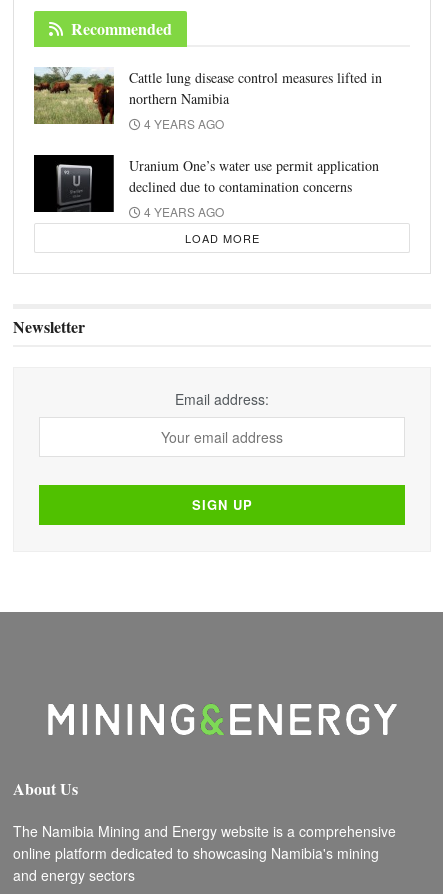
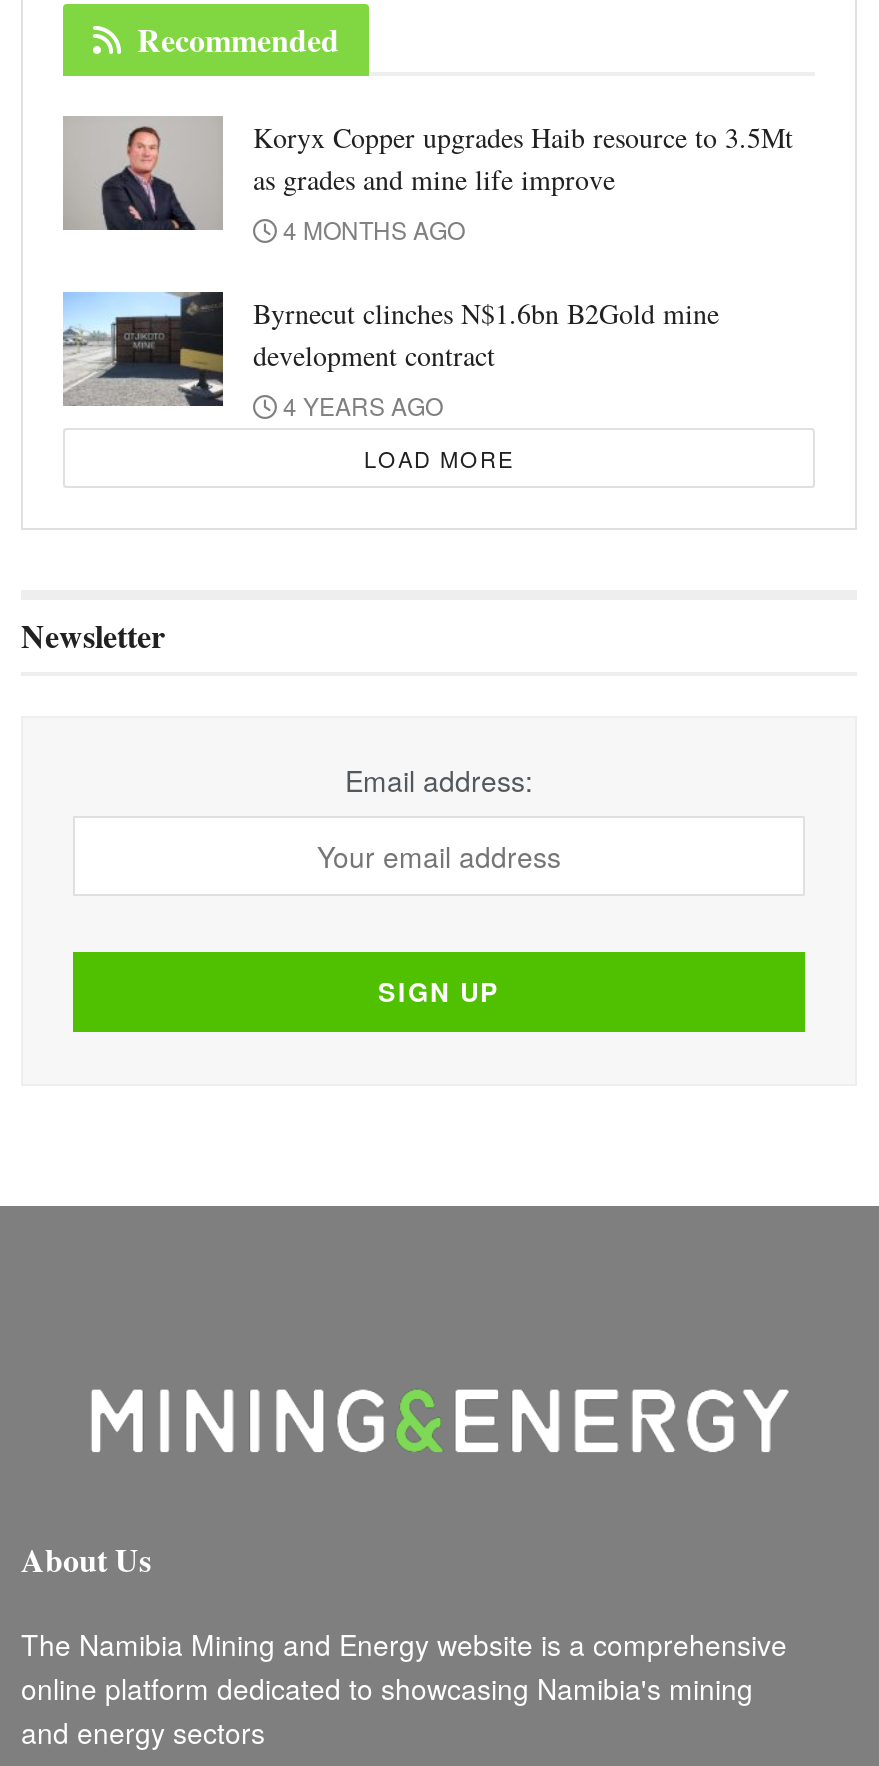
[34,68,382,132] [image] | Cattle lung disease control measures lifted in | northern Namibia | 4 YEARS AGO -> [63,116,793,246] [image] | Koryx Copper upgrades Haib resource to 3.5Mt | as grades and mine life improve | 4 MONTHS AGO
[33,154,379,212] [image] | Uranium One’s water use permit application | declined due to contamination concerns -> [63,292,719,408] [image] | Byrnecut clinches N$1.6bn B2Gold mine | development contract

